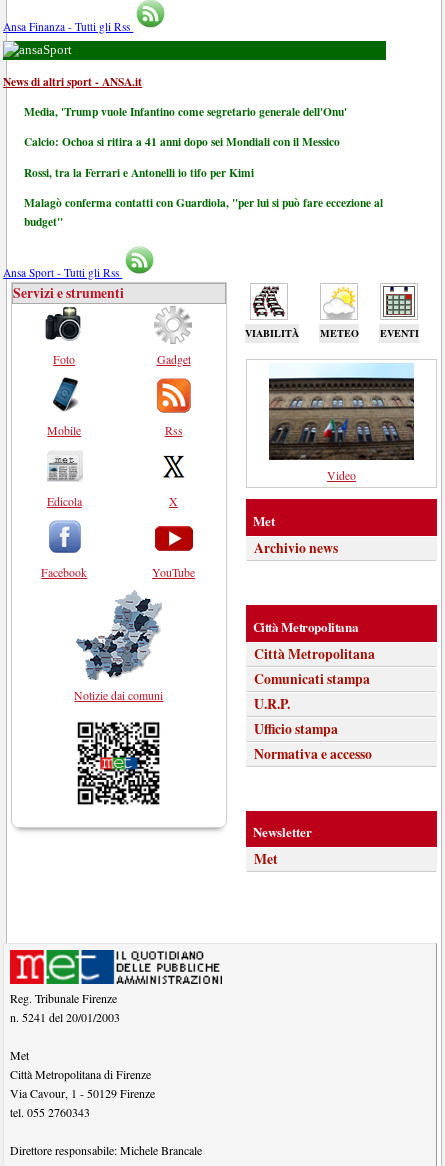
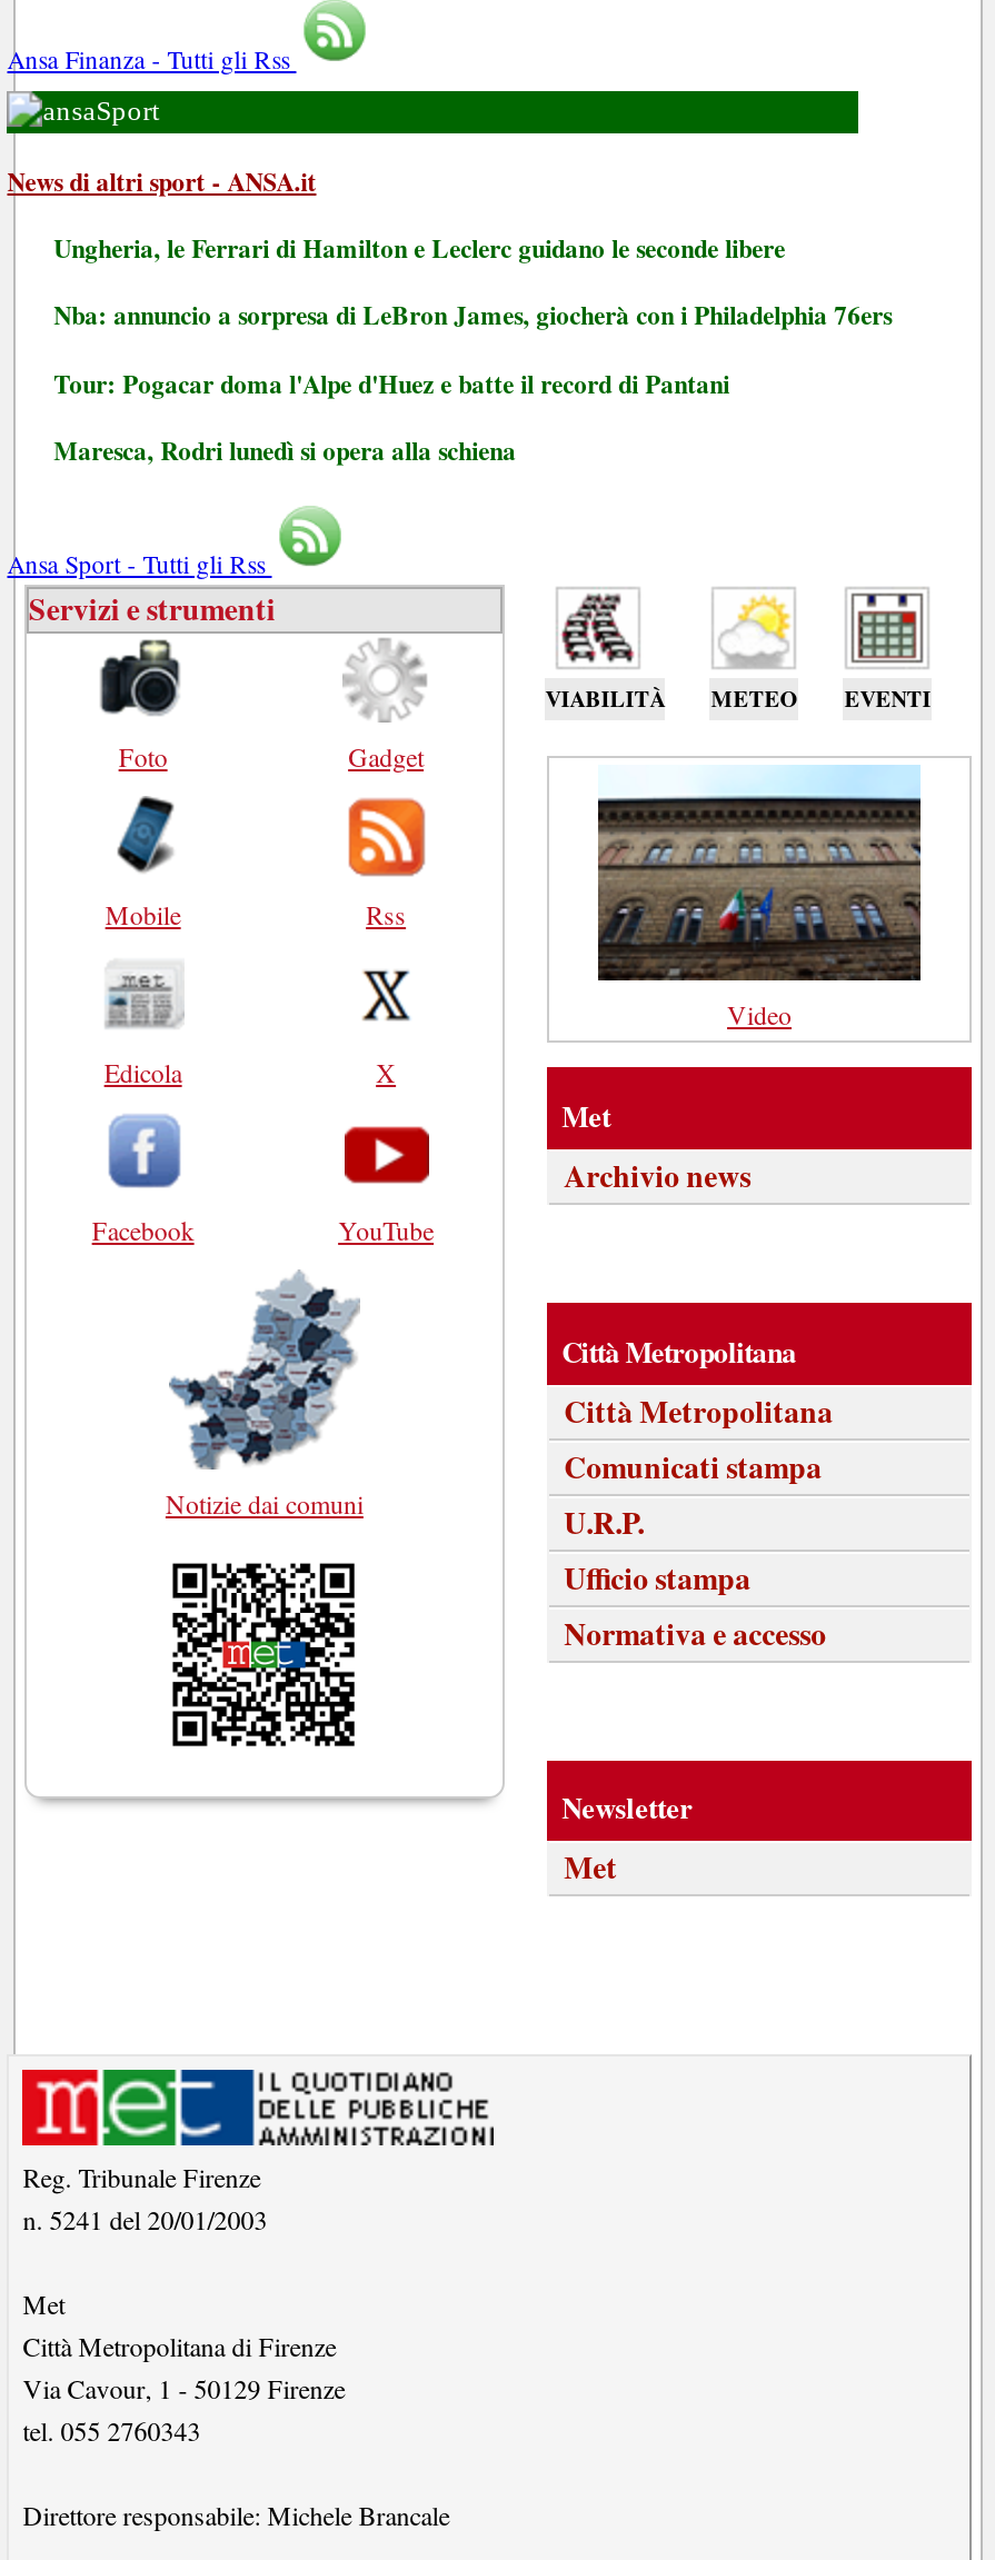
[24,103,347,120] Media, 'Trump vuole Infantino come segretario generale dell'Onu' -> [54,229,785,267] Ungheria, le Ferrari di Hamilton e Leclerc guidano le seconde libere
[24,133,340,150] Calcio: Ochoa si ritira a 41 anni dopo sei Mondiali con il Messico -> [54,297,892,334] Nba: annuncio a sorpresa di LeBron James, giocherà con i Philadelphia 76ers
[24,164,254,181] Rossi, tra la Ferrari e Antonelli io tifo per Kimi -> [54,364,730,402] Tour: Pogacar doma l'Alpe d'Huez e batte il record di Pantani
[24,194,383,230] Malagò conferma contatti con Guardiola, "per lui si può fare eccezione al | budget" -> [54,432,516,470] Maresca, Rodri lunedì si opera alla schiena

